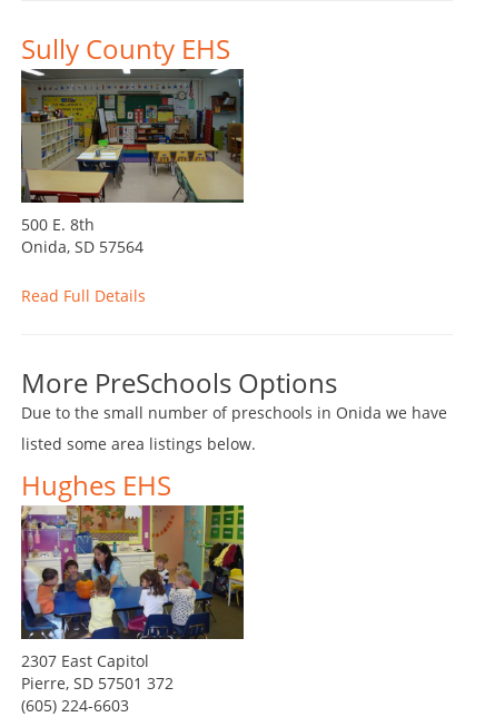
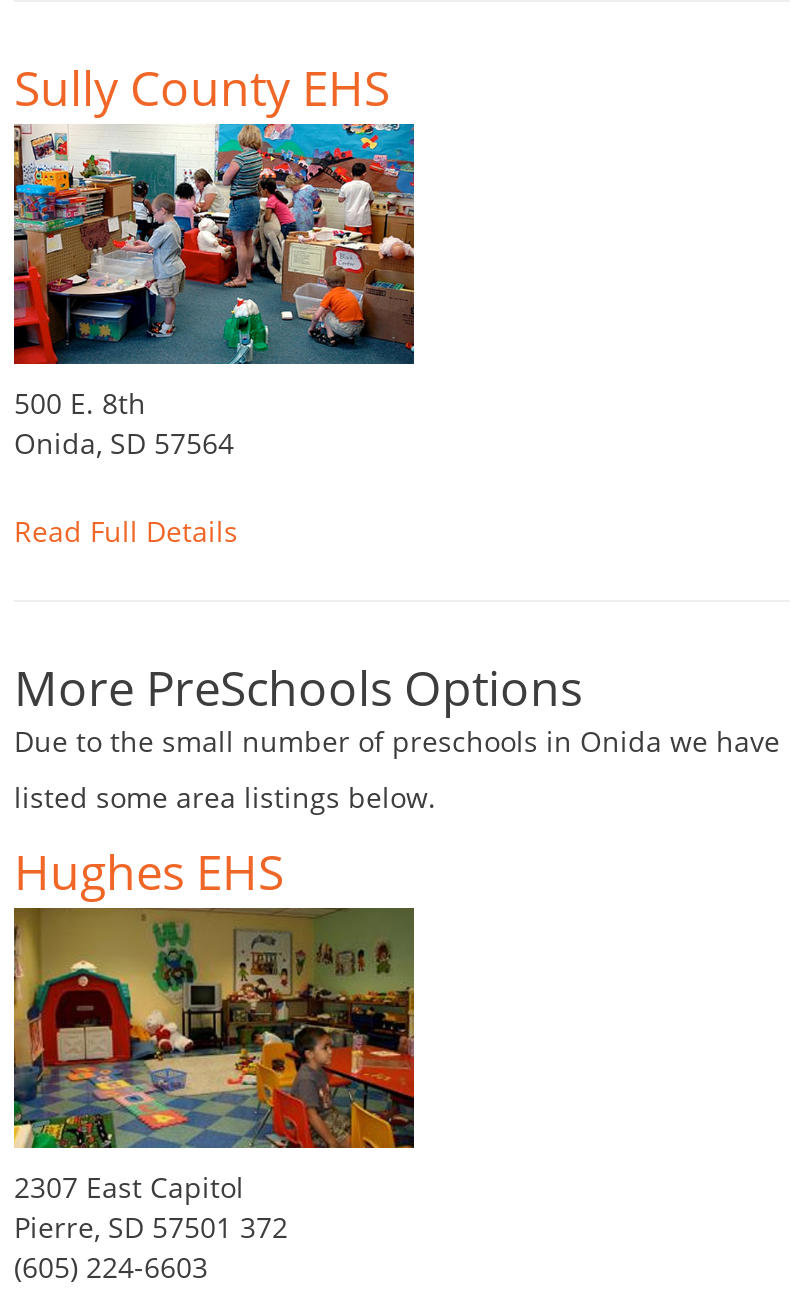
[20,68,245,204] [image] -> [12,122,416,366] [image]
[20,504,245,640] [image] -> [12,906,416,1150] [image]

